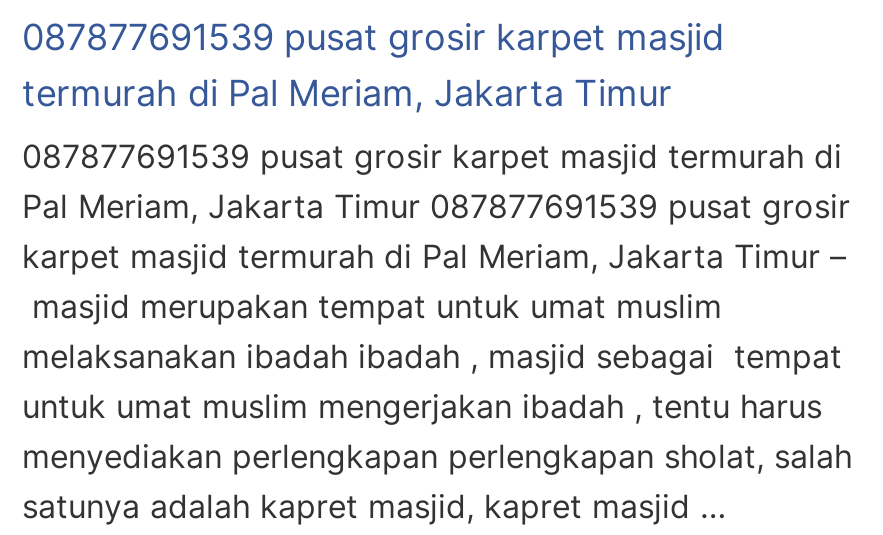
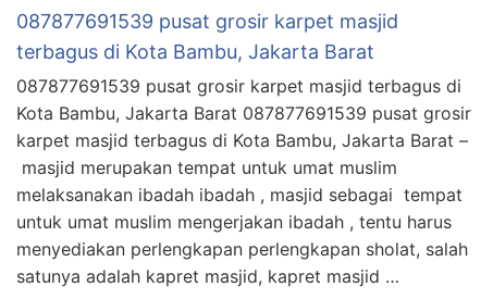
[22,72,672,114] termurah di Pal Meriam, Jakarta Timur -> [16,40,374,63] terbagus di Kota Bambu, Jakarta Barat
[22,136,842,176] 087877691539 pusat grosir karpet masjid termurah di -> [16,75,461,97] 087877691539 pusat grosir karpet masjid terbagus di
[22,186,850,226] Pal Meriam, Jakarta Timur 087877691539 pusat grosir -> [16,102,471,124] Kota Bambu, Jakarta Barat 087877691539 pusat grosir
[22,236,846,276] karpet masjid termurah di Pal Meriam, Jakarta Timur – -> [16,129,468,151] karpet masjid terbagus di Kota Bambu, Jakarta Barat –

